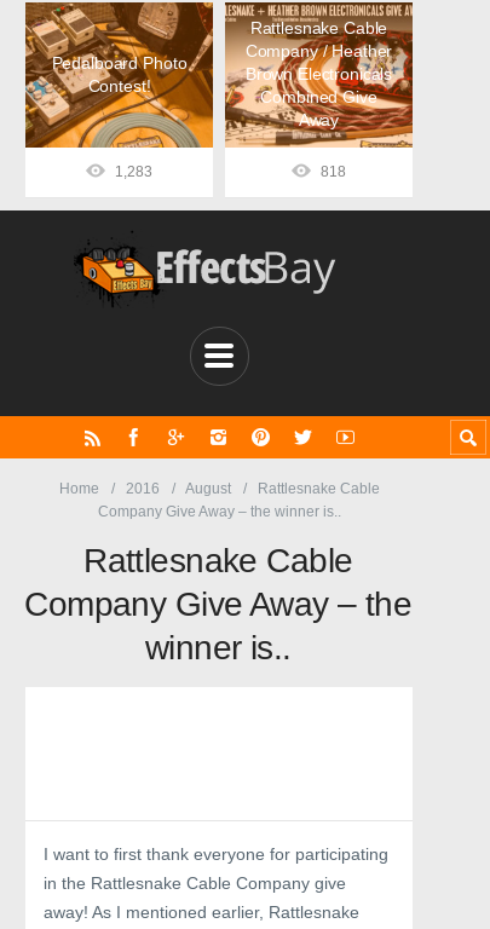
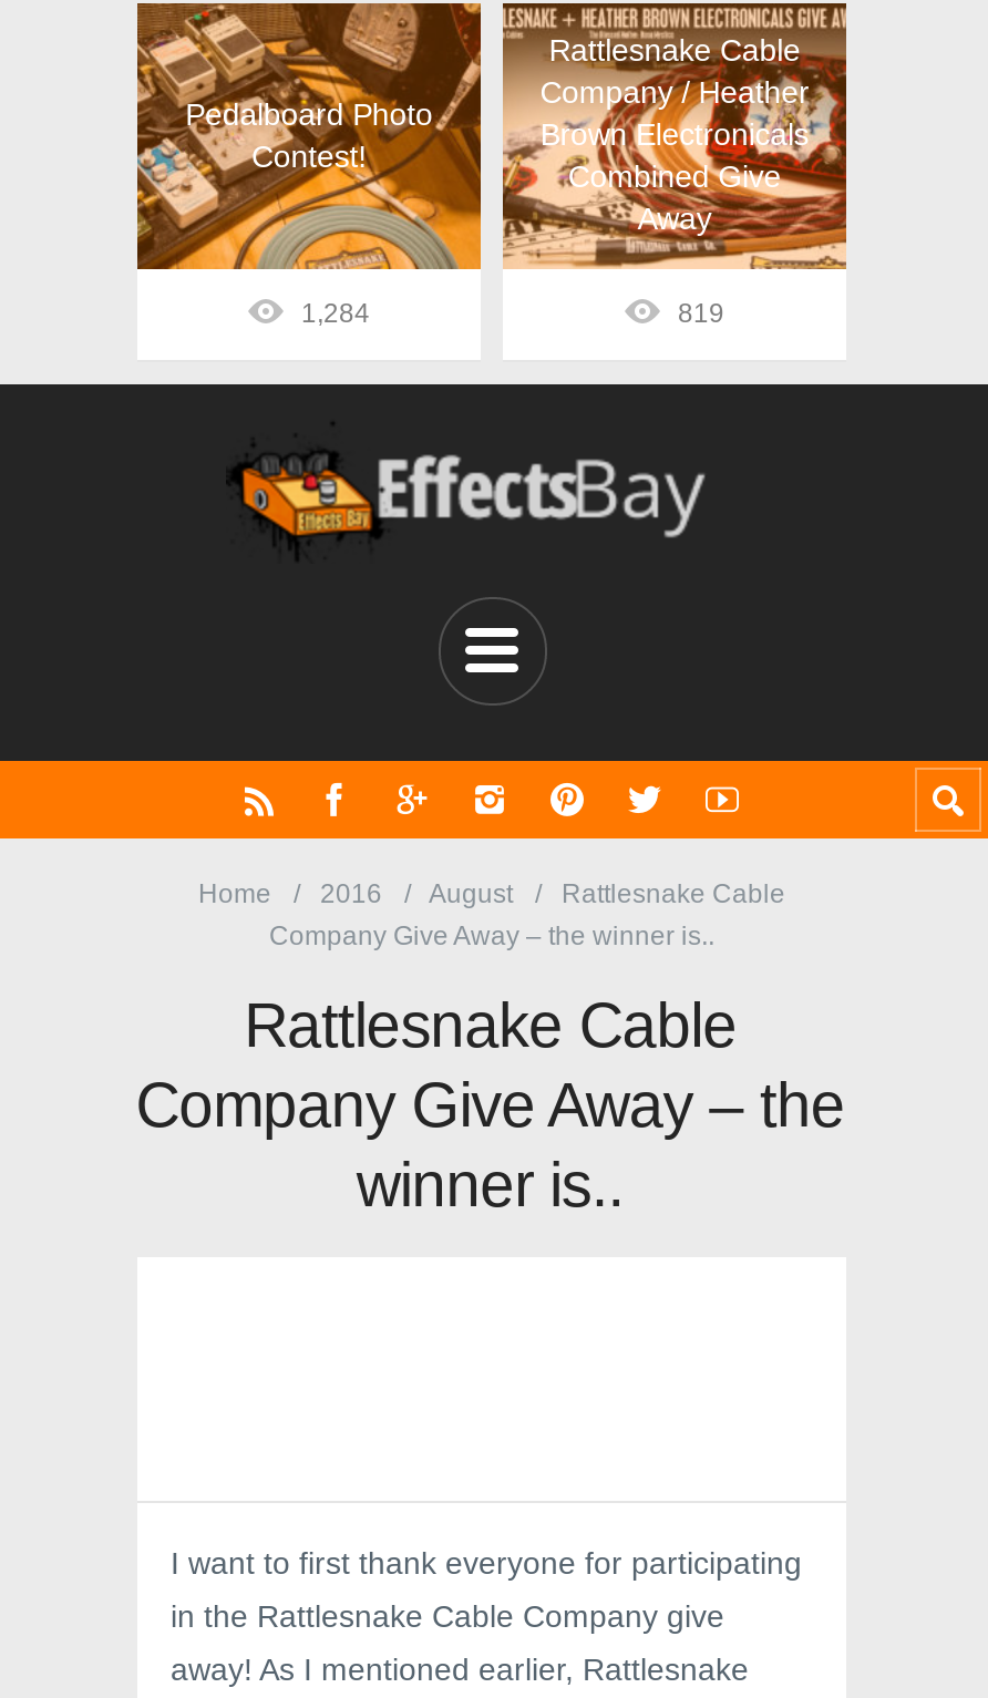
[115,163,152,180] 1,283 -> [301,298,370,329] 1,284
[321,163,346,180] 818 -> [678,298,724,329] 819

